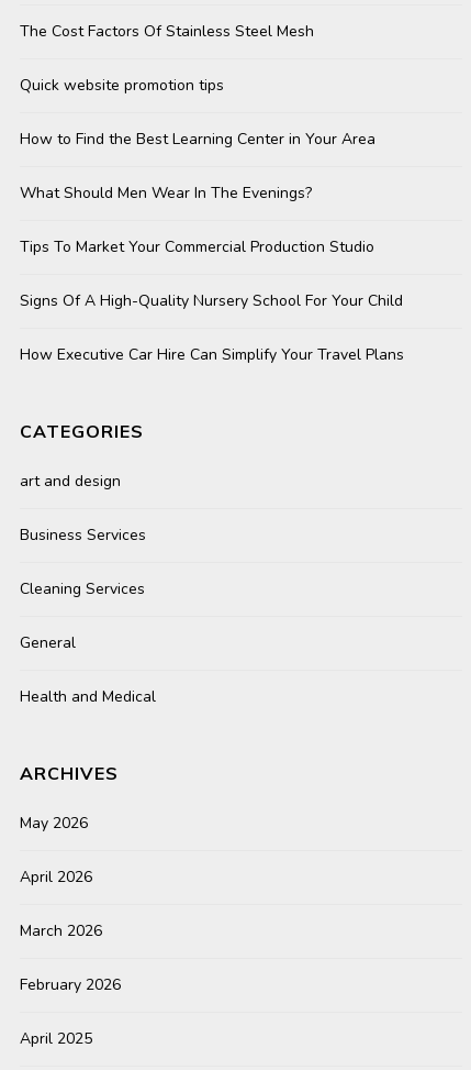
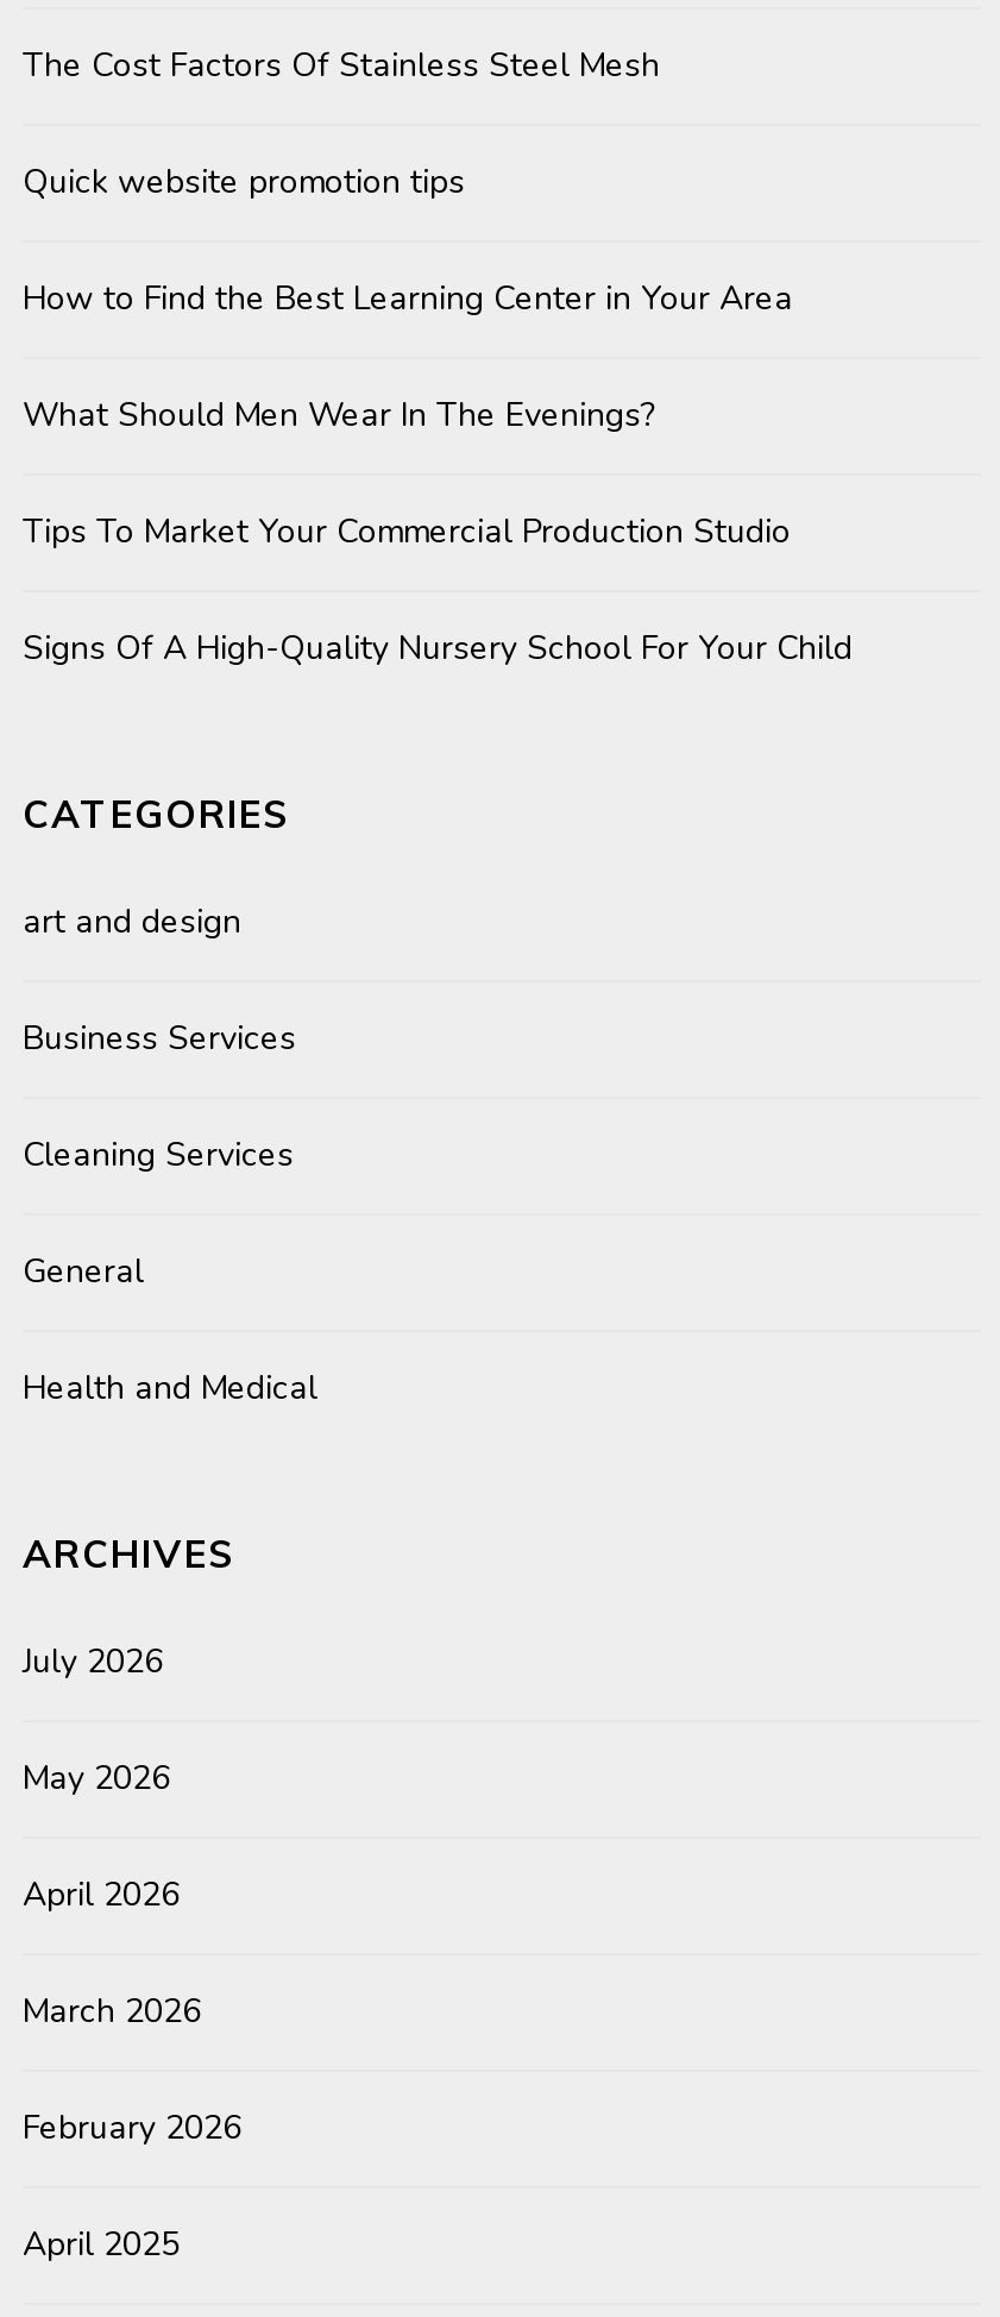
[20,344,404,365] How Executive Car Hire Can Simplify Your Travel Plans -> none
moved [20,420,156,784] -> [23,790,317,1577]: CATEGORIES | art and design | Business Services | Cleaning Services | General | Health and Medical | ARCHIVES
none -> [23,1639,163,1684] July 2026

